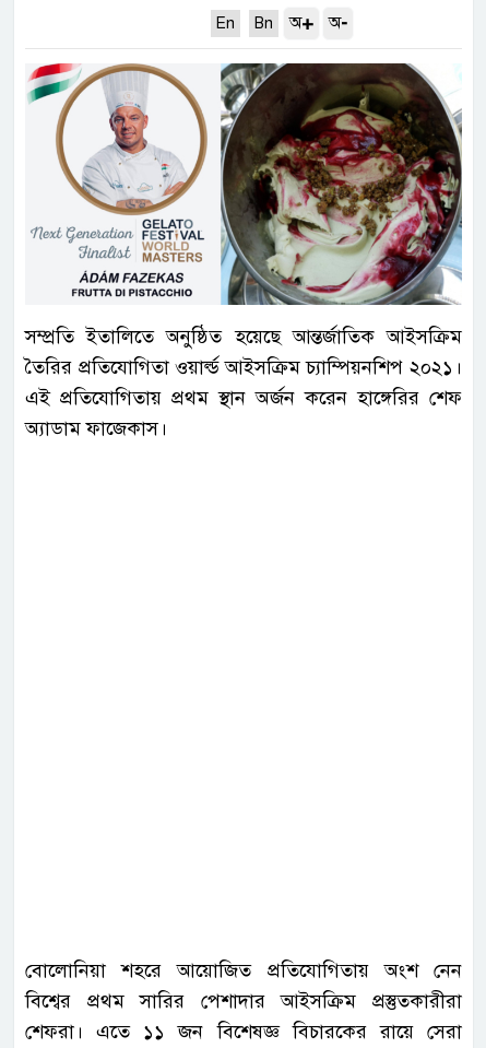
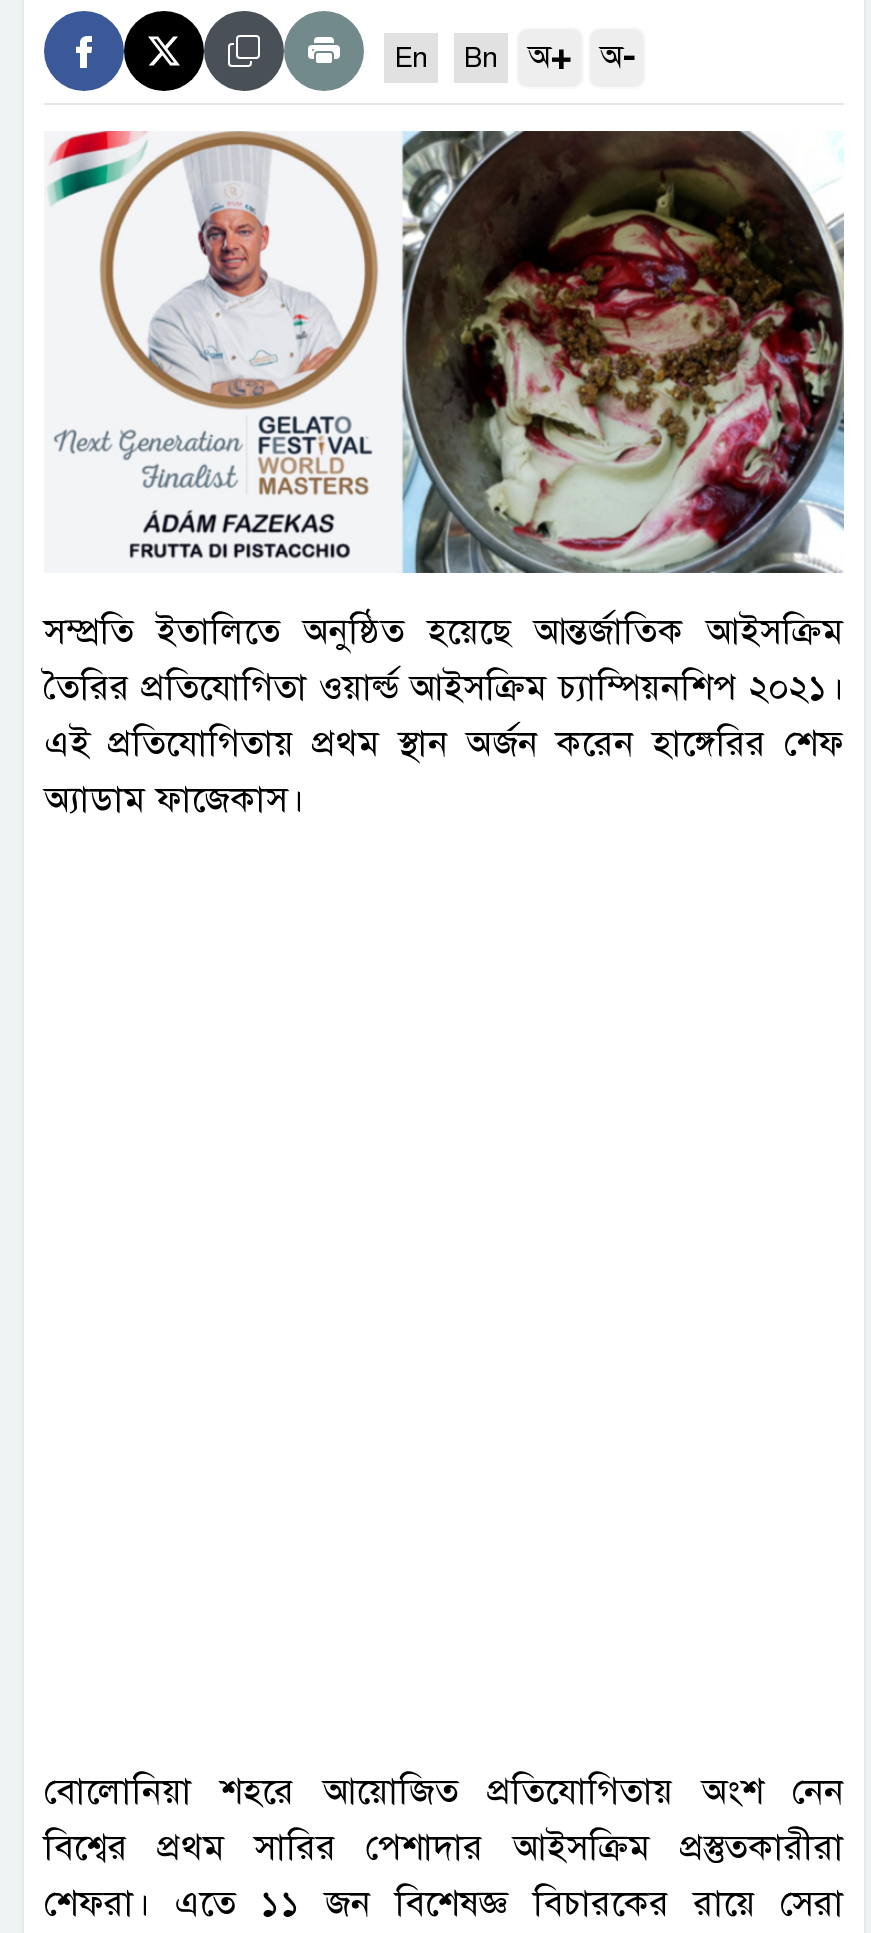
none -> [42,9,366,93] [image]

